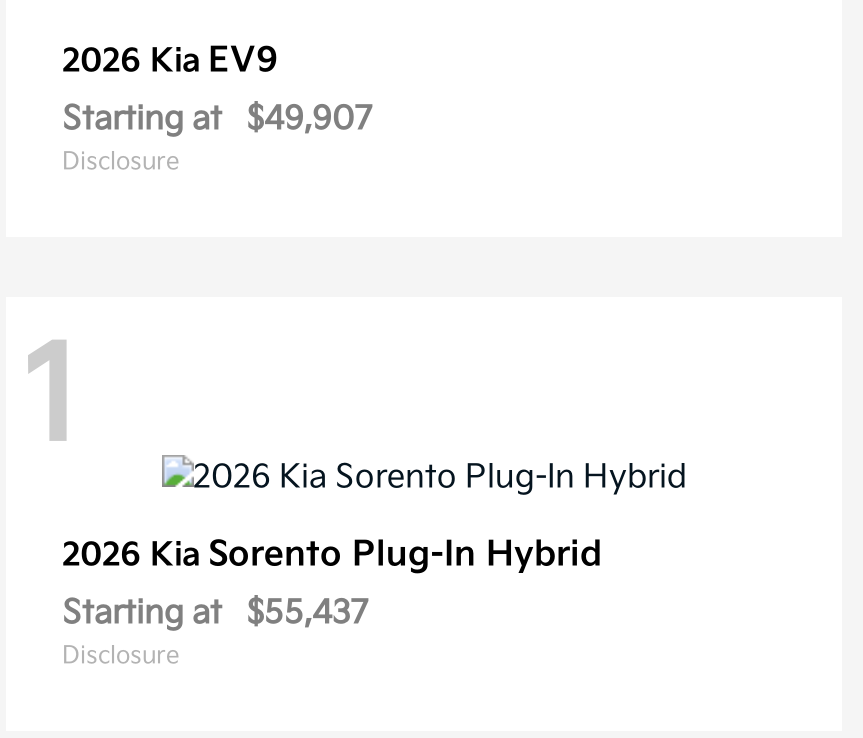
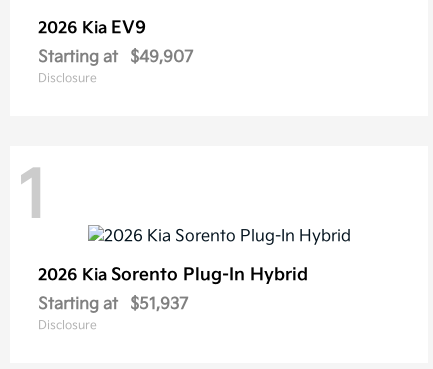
[62,596,368,634] Starting at $55,437 -> [38,295,188,314] Starting at $51,937

